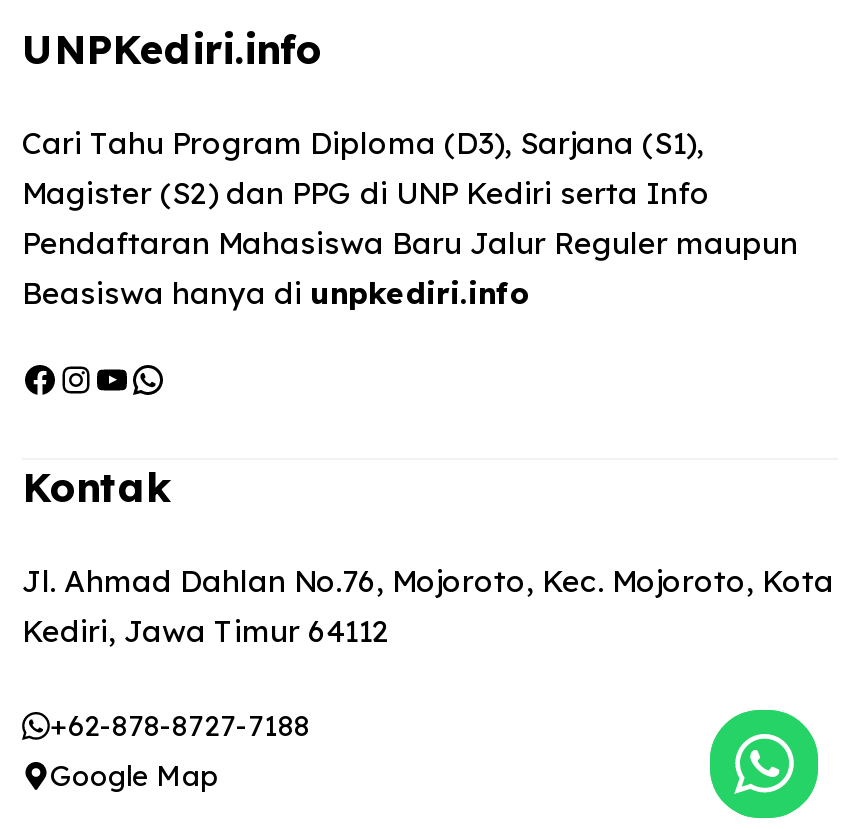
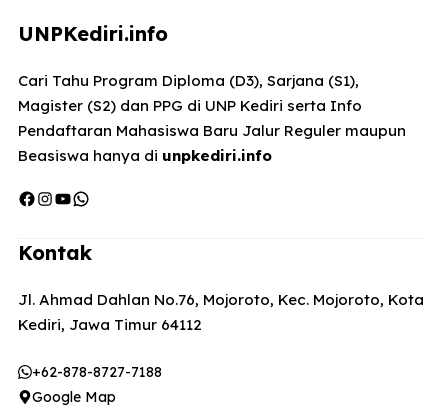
[708,708,820,820] [image] -> none

